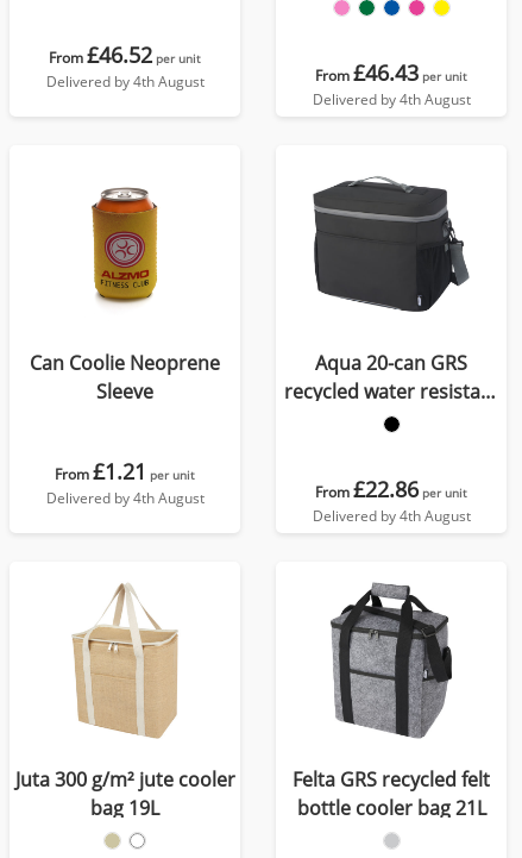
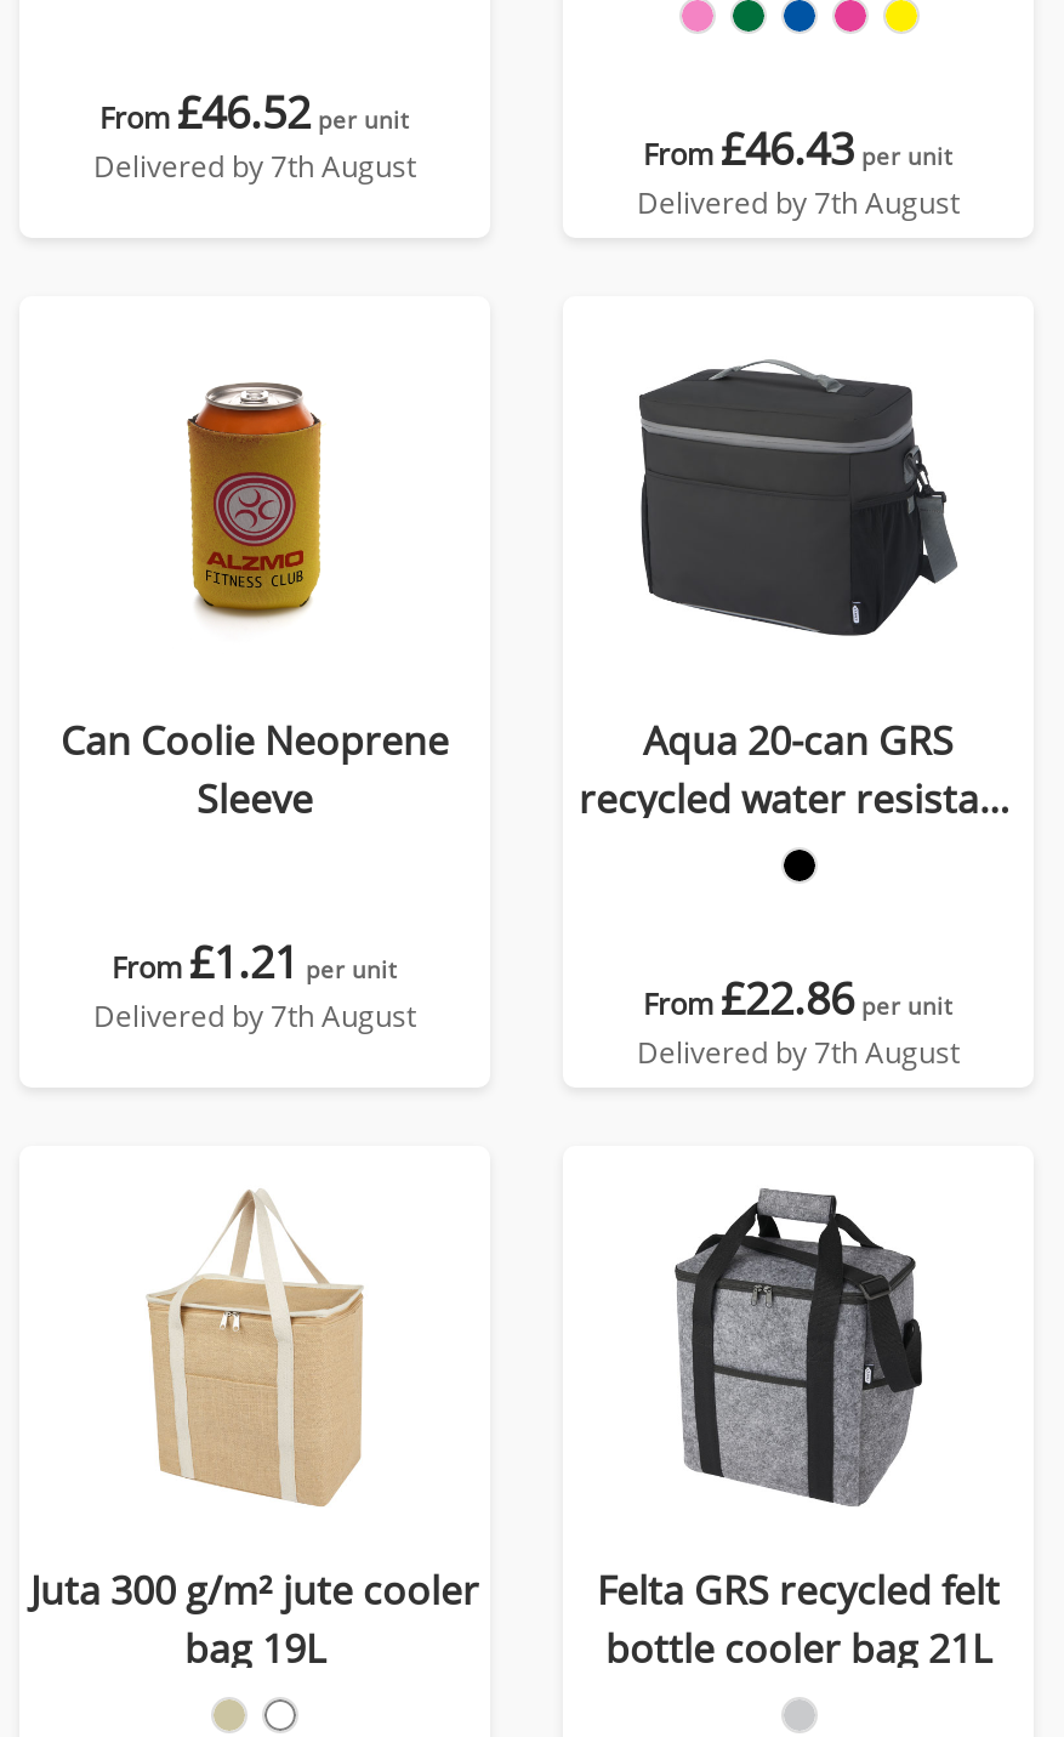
[46,71,204,92] Delivered by 4th August -> [93,146,416,187] Delivered by 7th August
[312,89,470,109] Delivered by 4th August -> [637,182,960,223] Delivered by 7th August
[46,488,204,508] Delivered by 4th August -> [93,995,416,1037] Delivered by 7th August
[312,506,470,526] Delivered by 4th August -> [637,1032,960,1073] Delivered by 7th August

